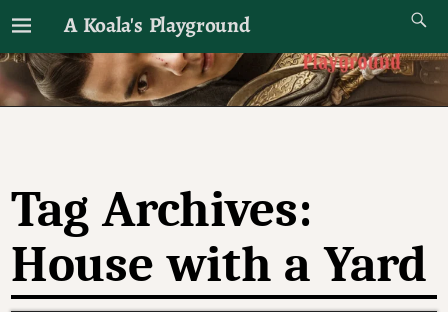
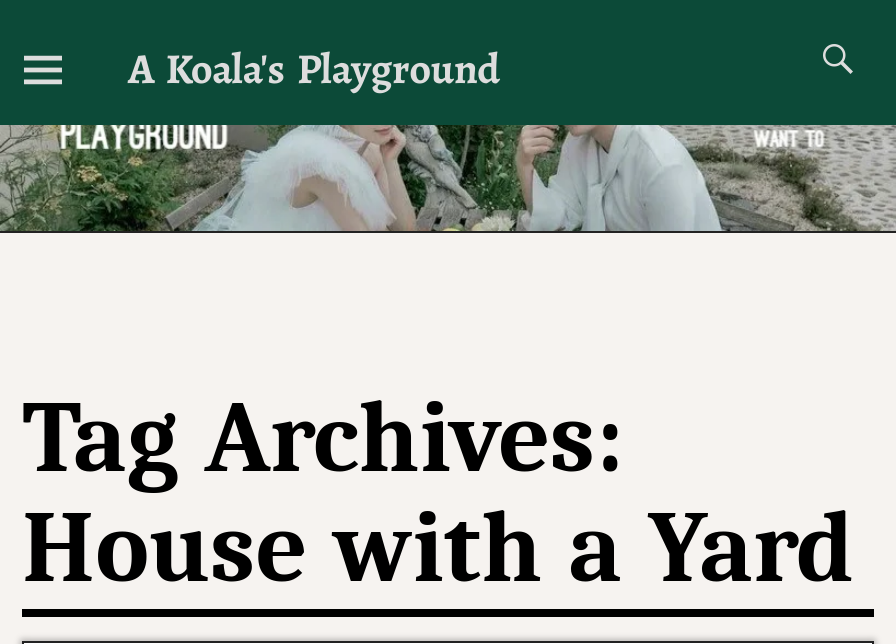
[3,52,445,107] [image] -> [6,123,890,233] [image]

